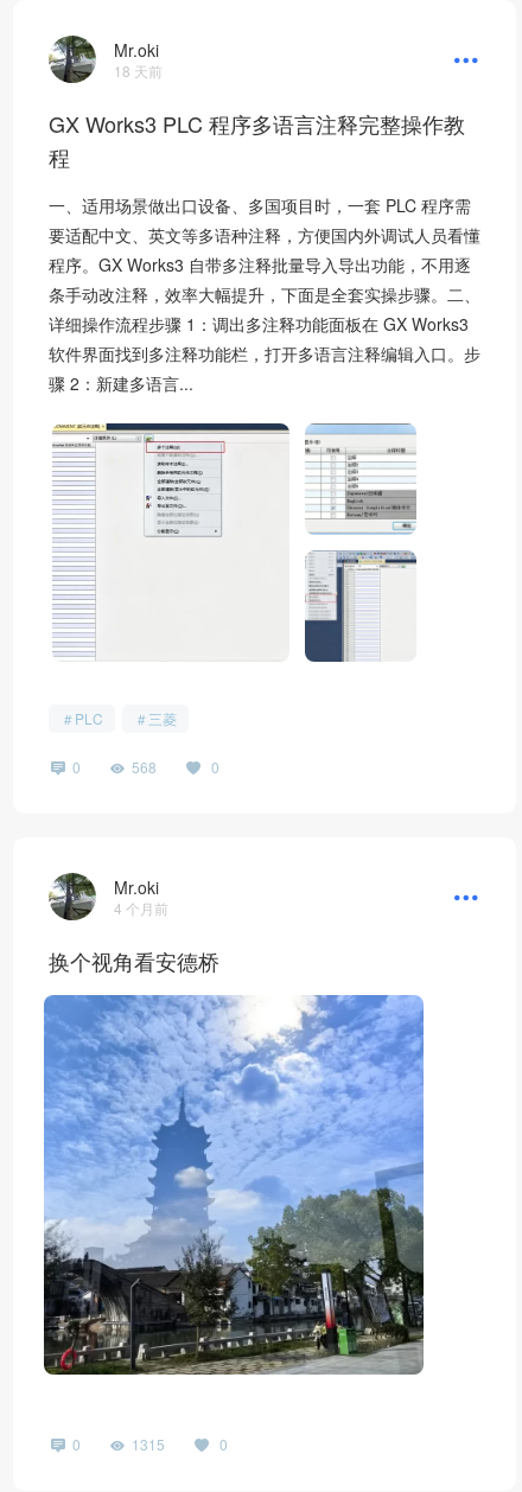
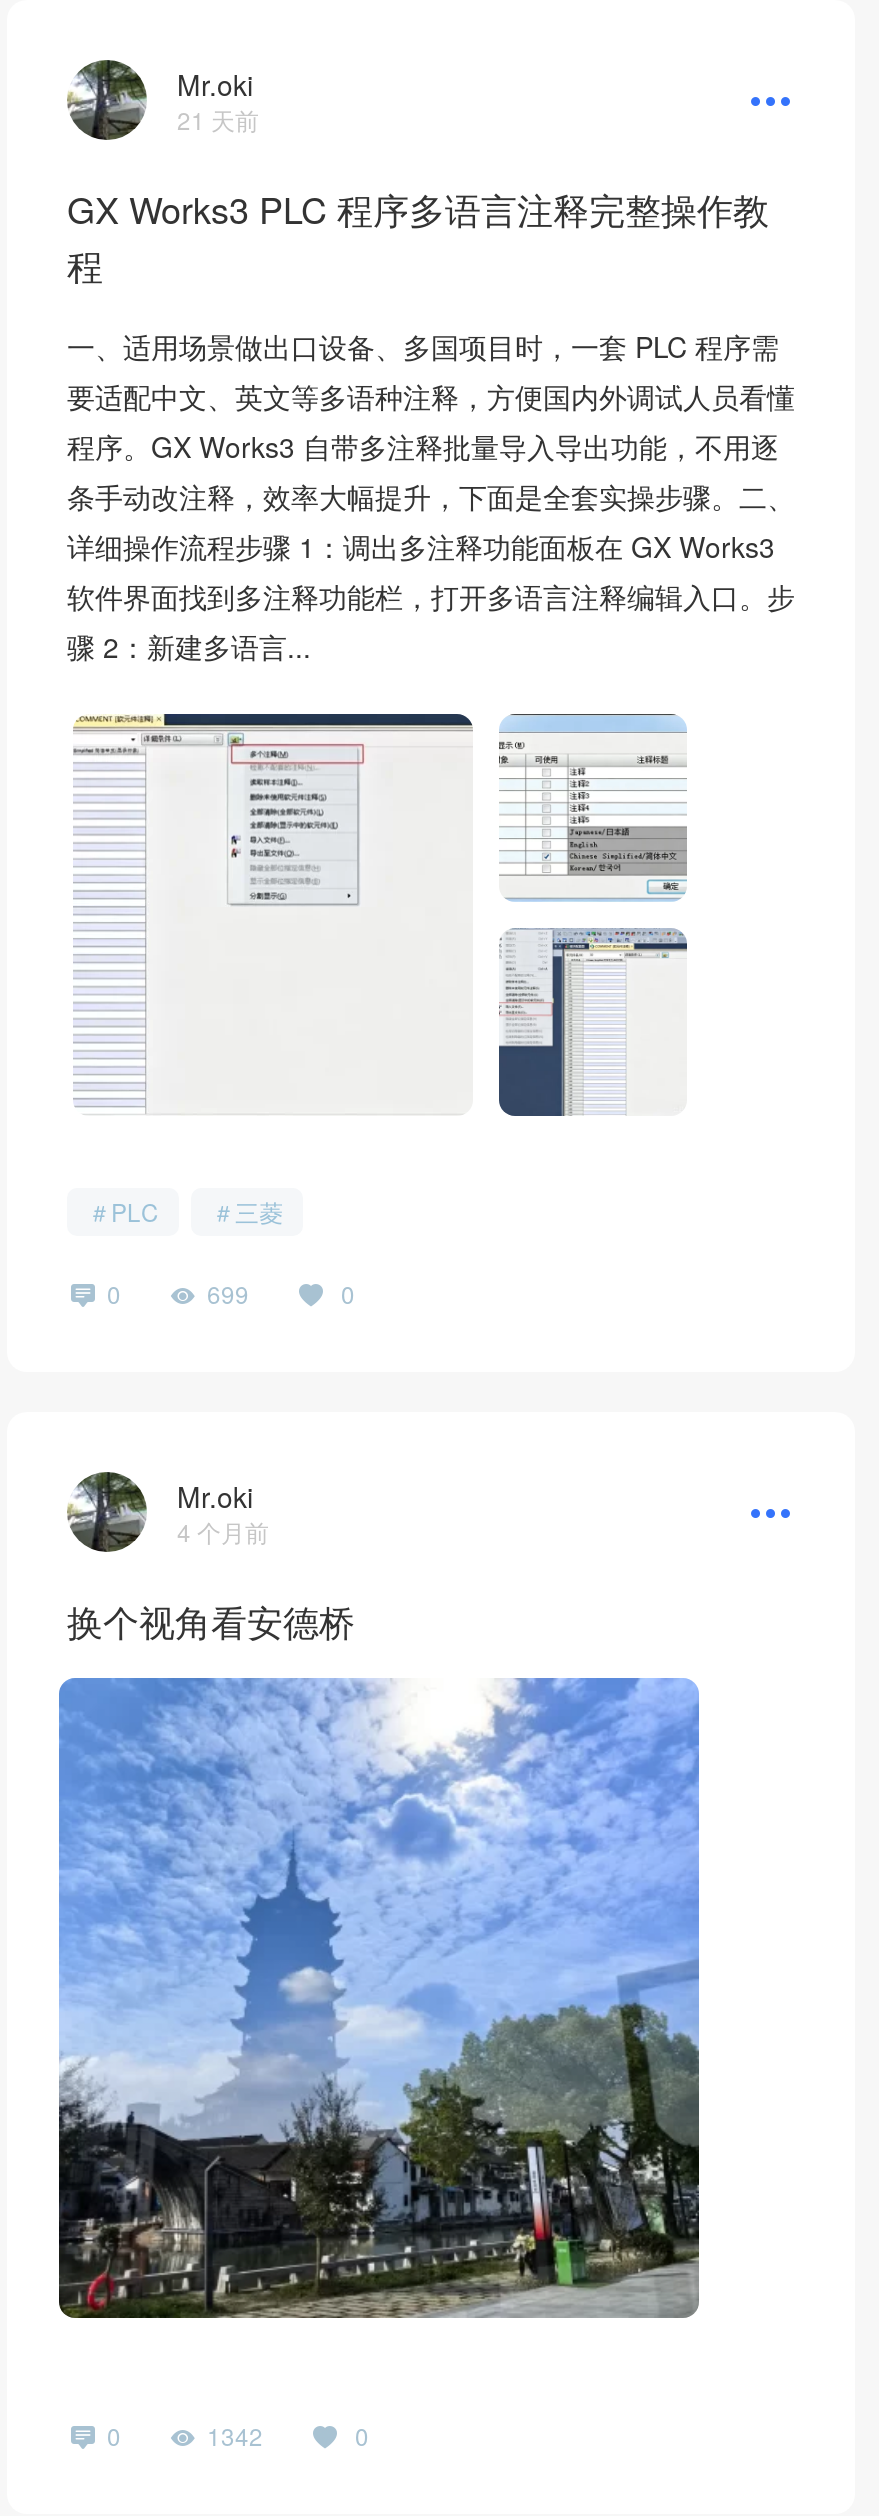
[114,60,163,81] 18 天前 -> [177,102,259,136] 21 天前
[132,757,157,777] 568 -> [207,1276,249,1310] 699
[132,1434,165,1454] 1315 -> [207,2418,263,2452] 1342

